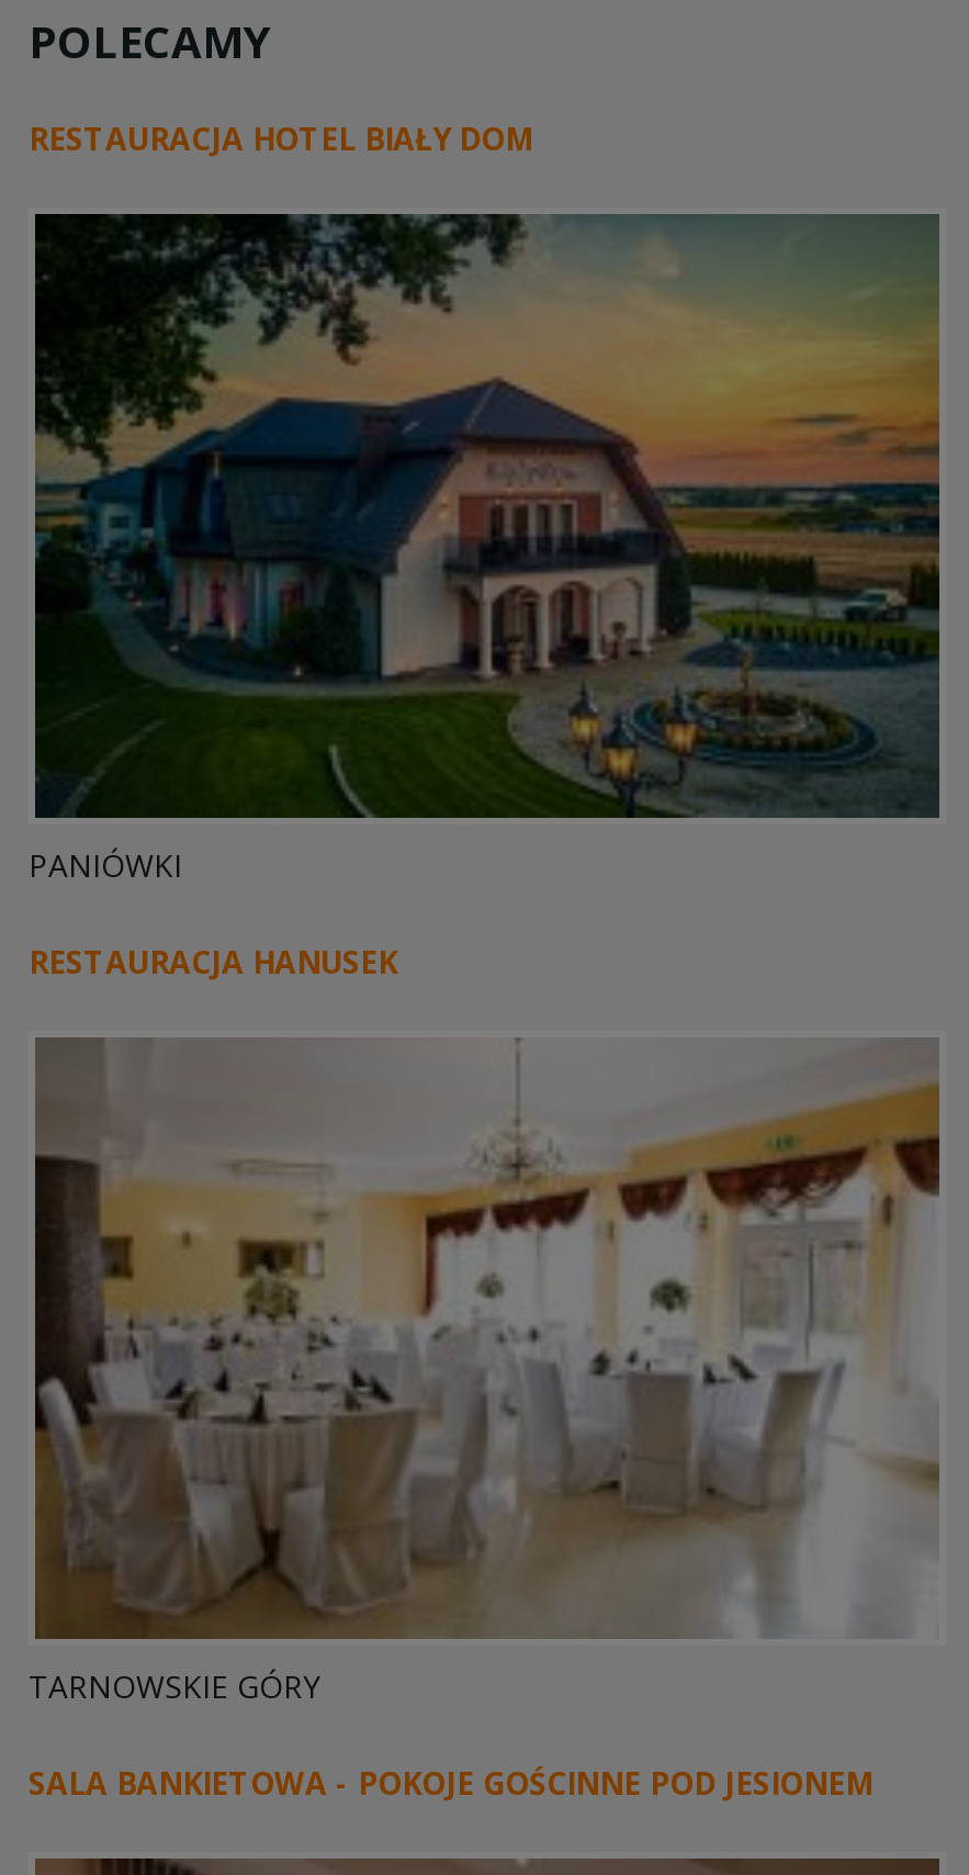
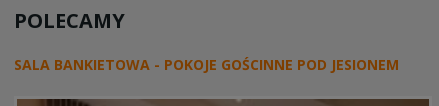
[29,117,533,159] RESTAURACJA HOTEL BIAŁY DOM -> none
[29,212,942,982] [image] | PANIÓWKI | RESTAURACJA HANUSEK -> none
[29,1037,939,1708] [image] | TARNOWSKIE GÓRY -> none

